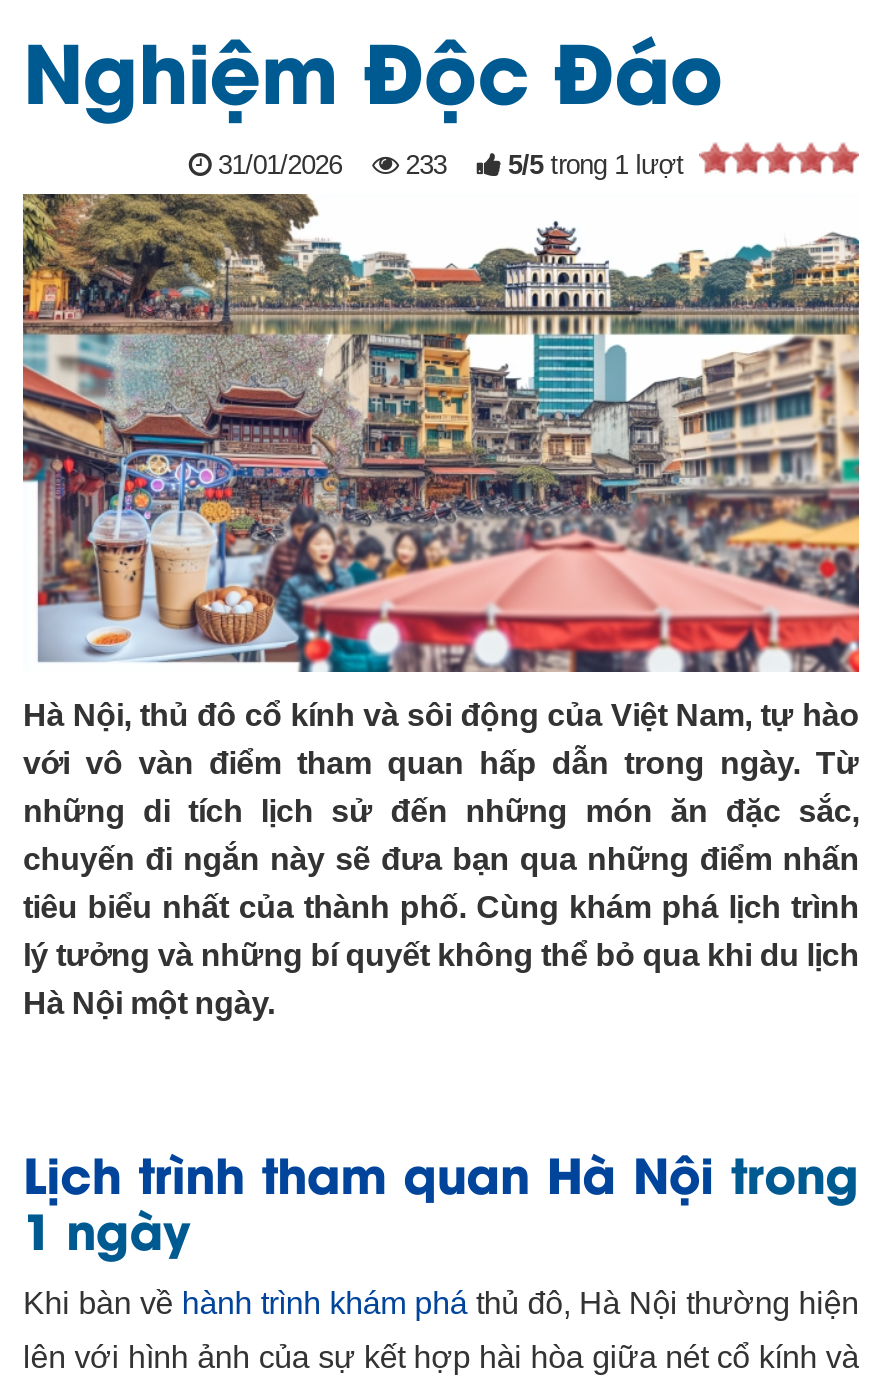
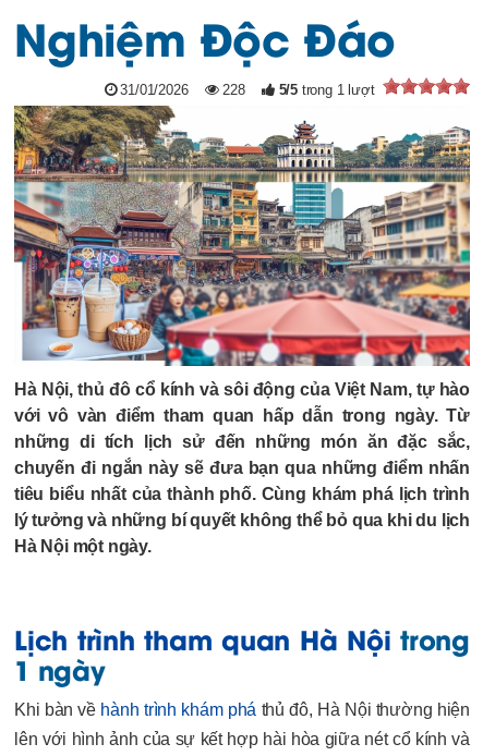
[210,150,684,180] 31/01/2026 233 5/5 trong 1 lượt -> [116,82,374,98] 31/01/2026 228 5/5 trong 1 lượt

